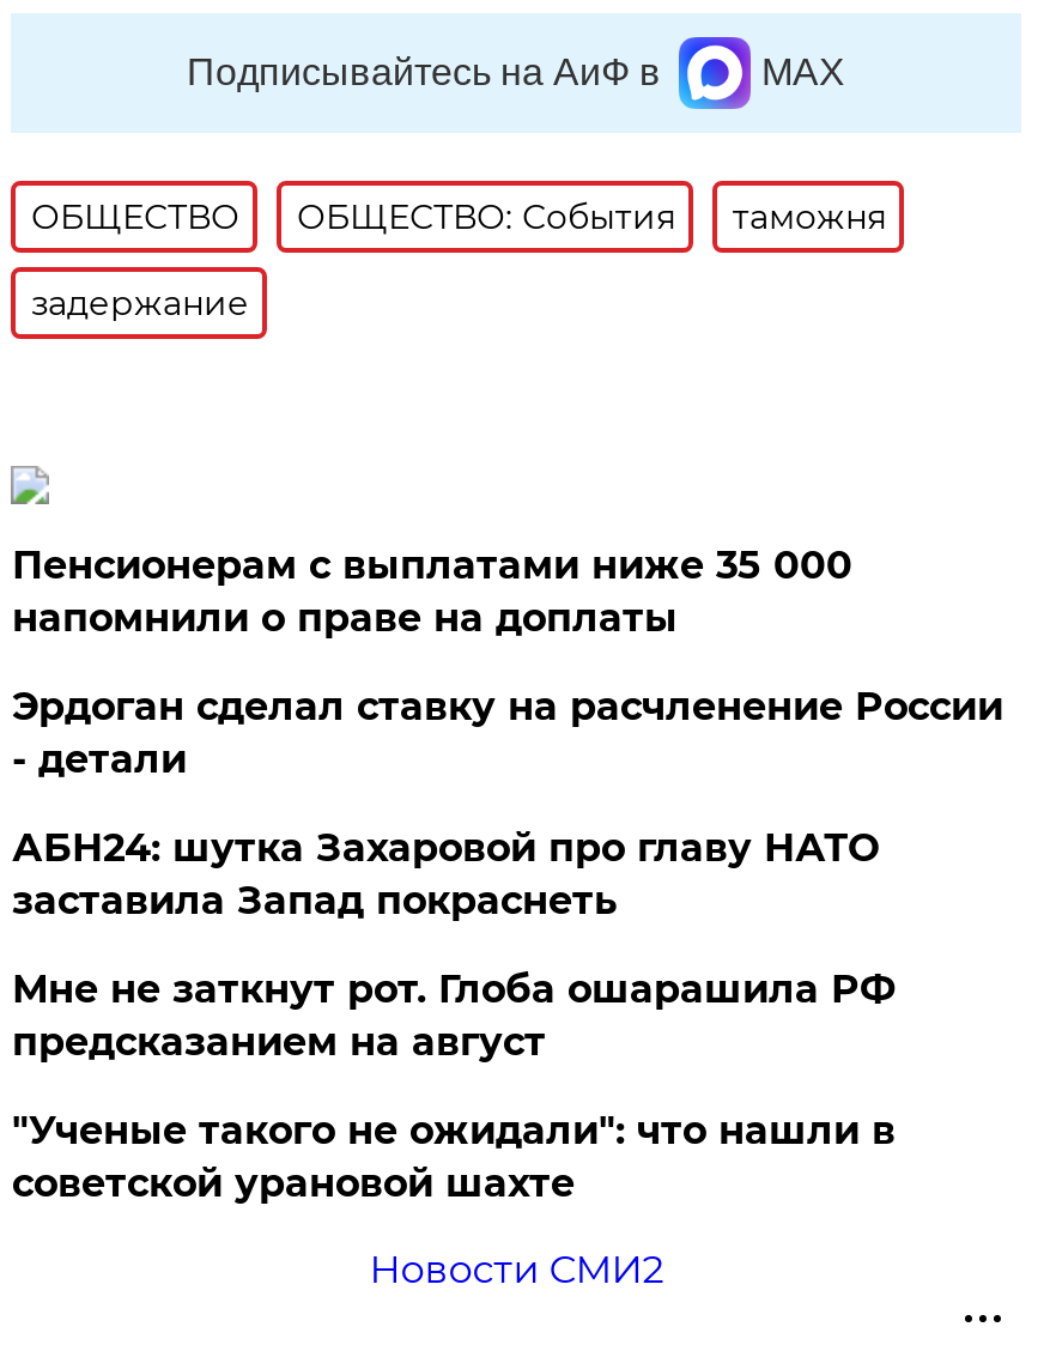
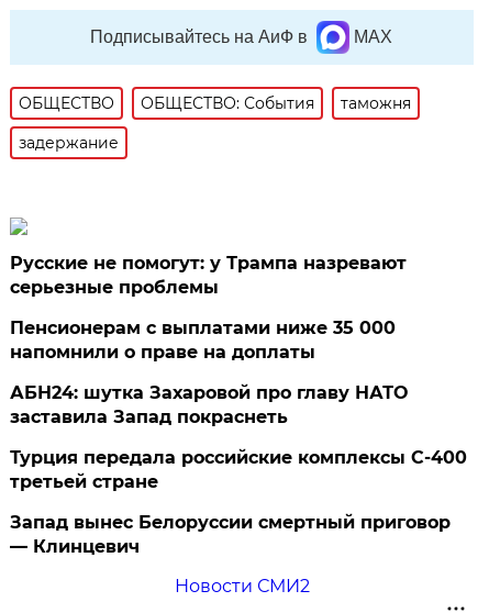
none -> [10,253,407,298] Русские не помогут: у Трампа назревают | серьезные проблемы
moved [12,542,852,641] -> [10,317,396,362]: Пенсионерам с выплатами ниже 35 000 | напомнили о праве на доплаты
[12,684,1003,782] Эрдоган сделал ставку на расчленение России | - детали -> none
[12,966,895,1065] Мне не заткнут рот. Глоба ошарашила РФ | предсказанием на август -> [10,447,467,492] Турция передала российские комплексы С-400 | третьей стране
[12,1108,895,1206] "Ученые такого не ожидали": что нашли в | советской урановой шахте -> [10,512,451,557] Запад вынес Белоруссии смертный приговор | — Клинцевич

